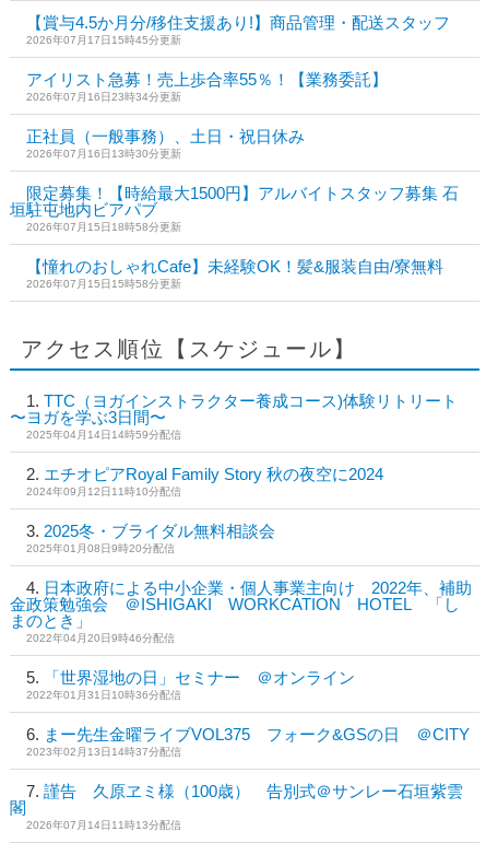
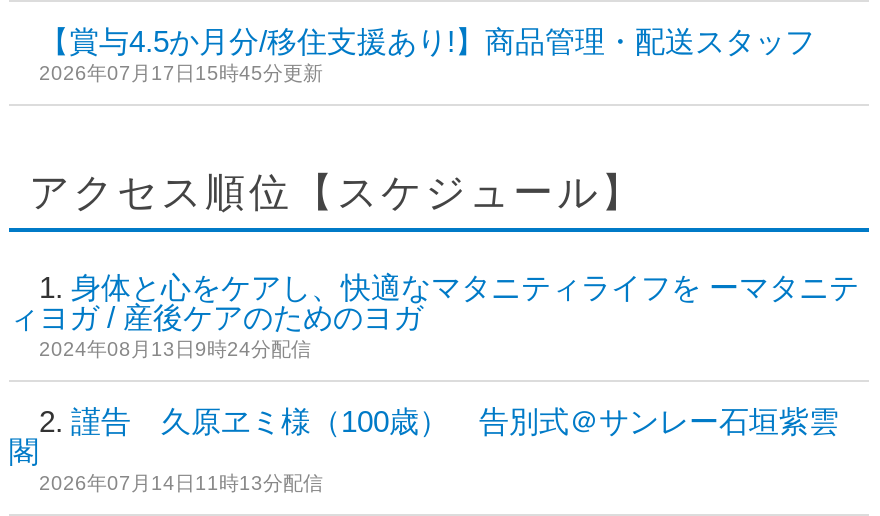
[10,70,459,289] アイリスト急募！売上歩合率55％！【業務委託】 | 2026年07月16日23時34分更新 | 正社員（一般事務）、土日・祝日休み | 2026年07月16日13時30分更新 | 限定募集！【時給最大1500円】アルバイトスタッフ募集 石 | 垣駐屯地内ビアパブ | 2026年07月15日18時58分更新 | 【憧れのおしゃれCafe】未経験OK！髪&服装自由/寮無料 | 2026年07月15日15時58分更新 -> none
[10,391,472,757] TTC（ヨガインストラクター養成コース)体験リトリート | 〜ヨガを学ぶ3日間〜 | 2025年04月14日14時59分配信 | エチオピアRoyal Family Story 秋の夜空に2024 | 2024年09月12日11時10分配信 | 2025冬・ブライダル無料相談会 | 2025年01月08日9時20分配信 | 日本政府による中小企業・個人事業主向け 2022年、補助 | 金政策勉強会 ＠ISHIGAKI WORKCATION HOTEL 「し | まのとき」 | 2022年04月20日9時46分配信 | 「世界湿地の日」セミナー ＠オンライン | 2022年01月31日10時36分配信 | まー先生金曜ライブVOL375 フォーク&GSの日 ＠CITY | 2023年02月13日14時37分配信 -> [9,269,859,359] 身体と心をケアし、快適なマタニティライフを ーマタニテ | ィヨガ / 産後ケアのためのヨガ | 2024年08月13日9時24分配信

